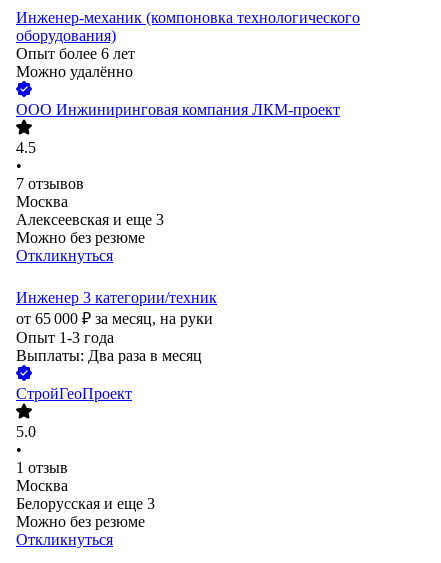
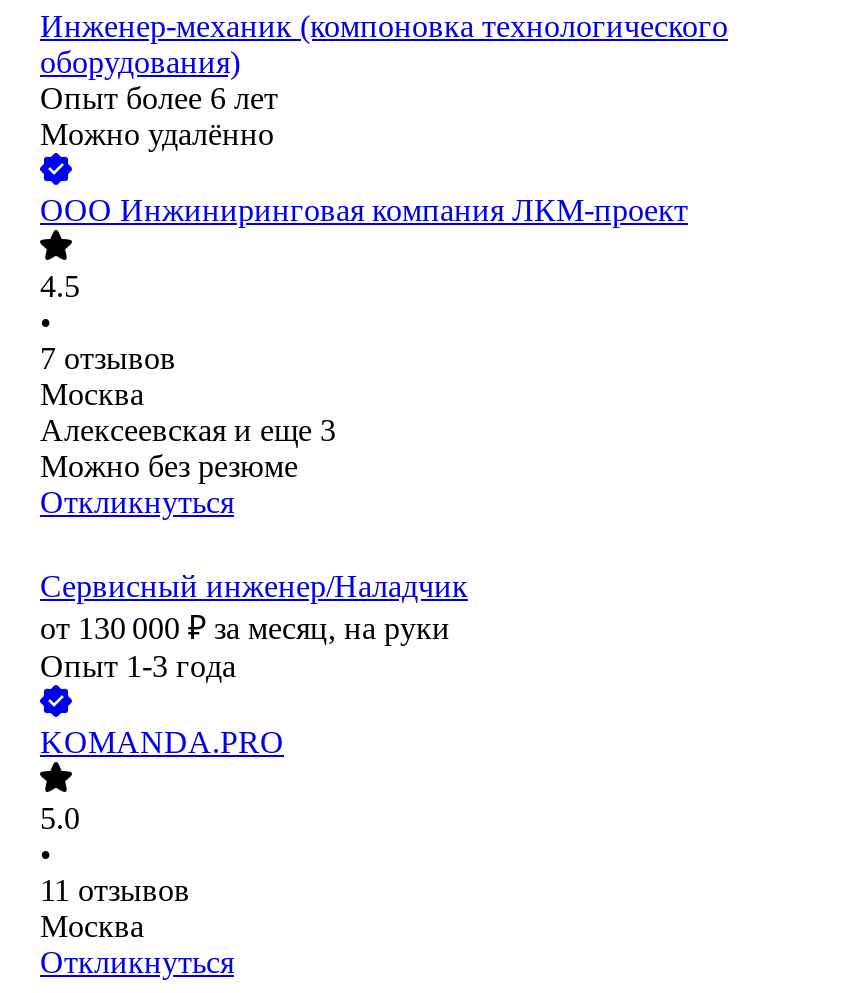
[16,289,217,327] Инженер 3 категории/техник | от 65 000 ₽ за месяц, на руки -> [40,570,468,646] Cервисный инженер/Наладчик | от 130 000 ₽ за месяц, на руки
[16,347,202,402] Выплаты: Два раза в месяц | СтройГеоПроект -> [40,726,284,760] KOMANDA.PRO
[16,459,68,476] 1 отзыв -> [40,874,190,908] 11 отзывов
[16,495,155,530] Белорусская и еще 3 | Можно без резюме -> none

